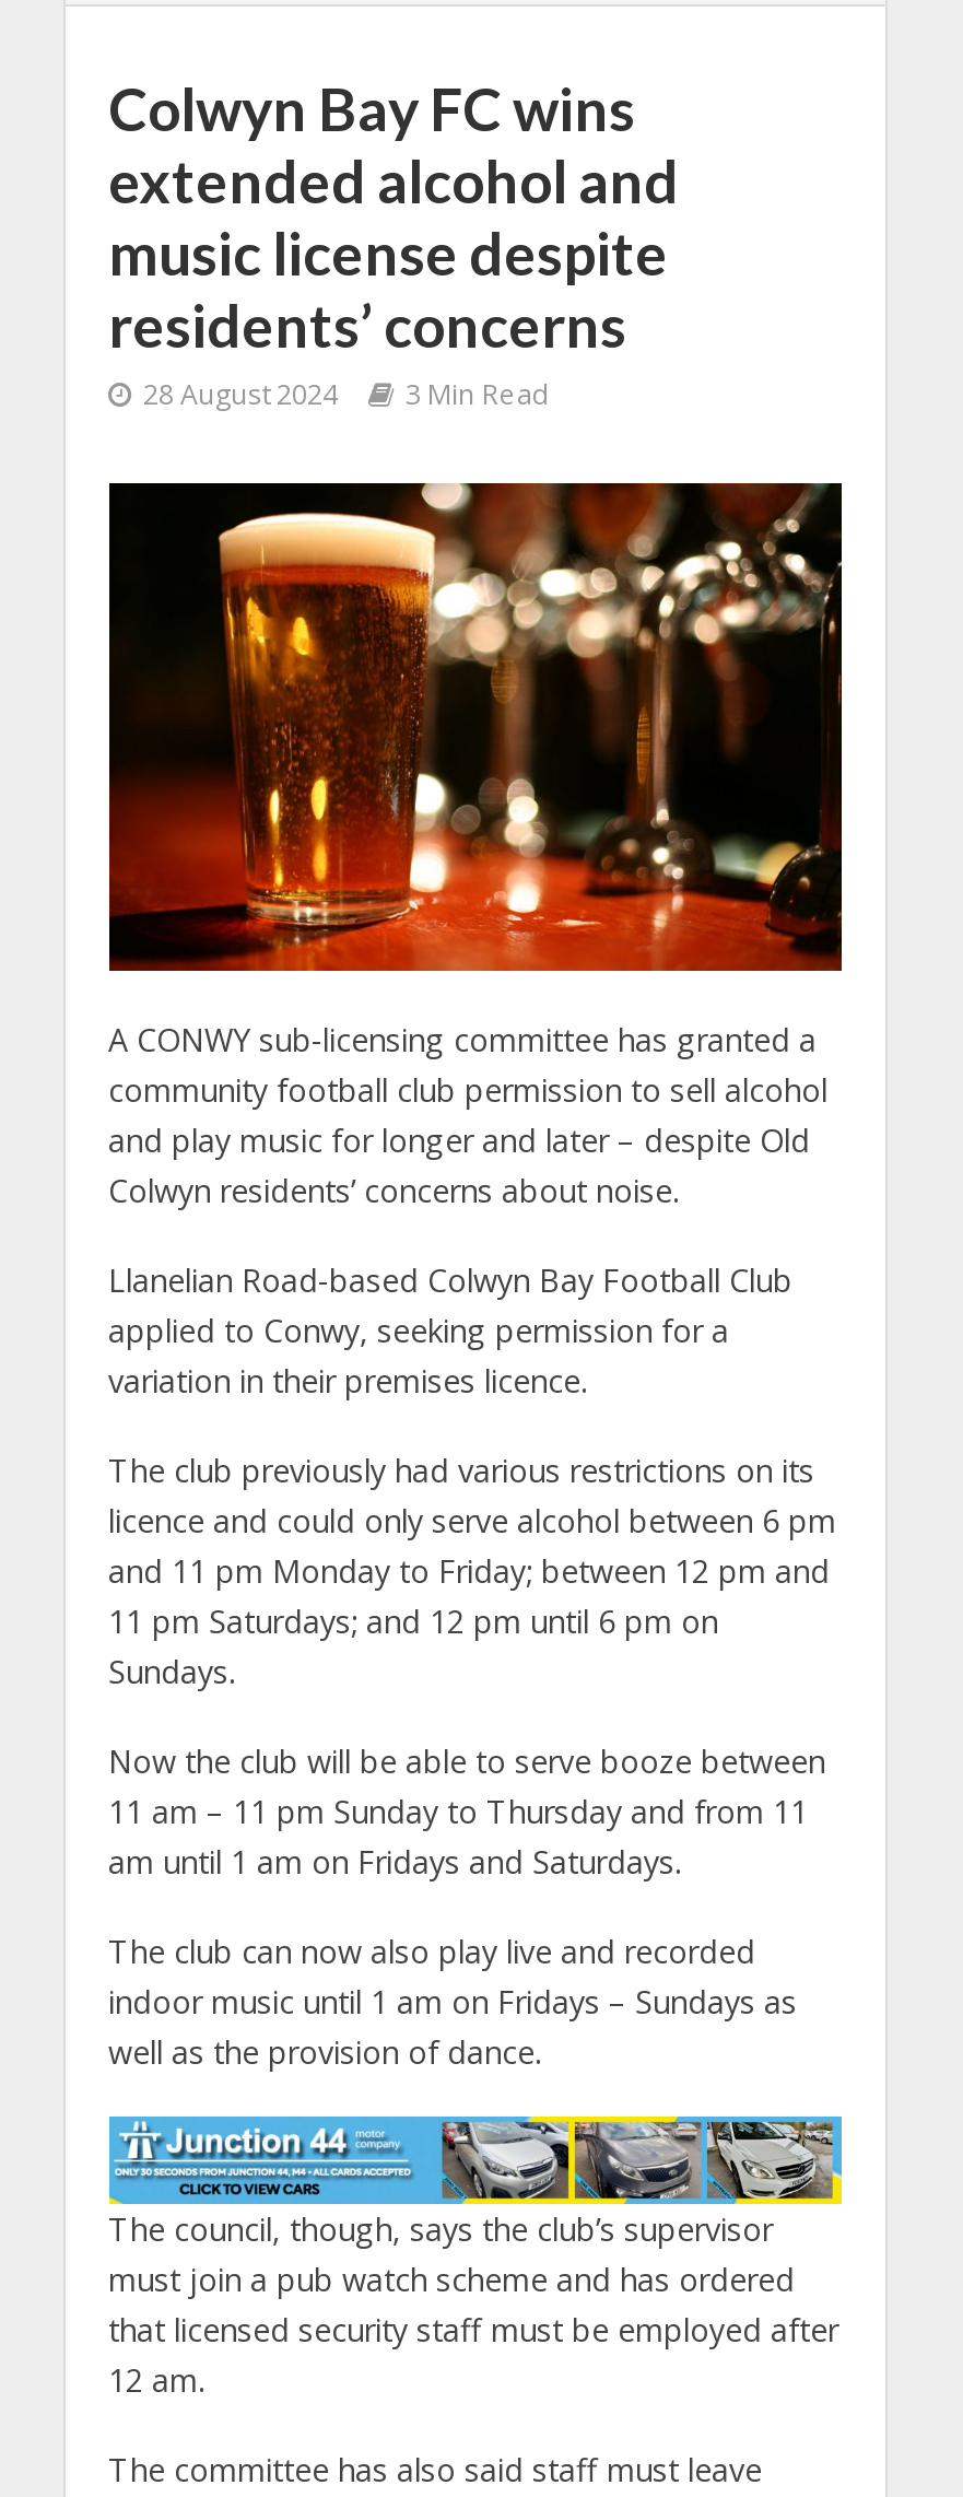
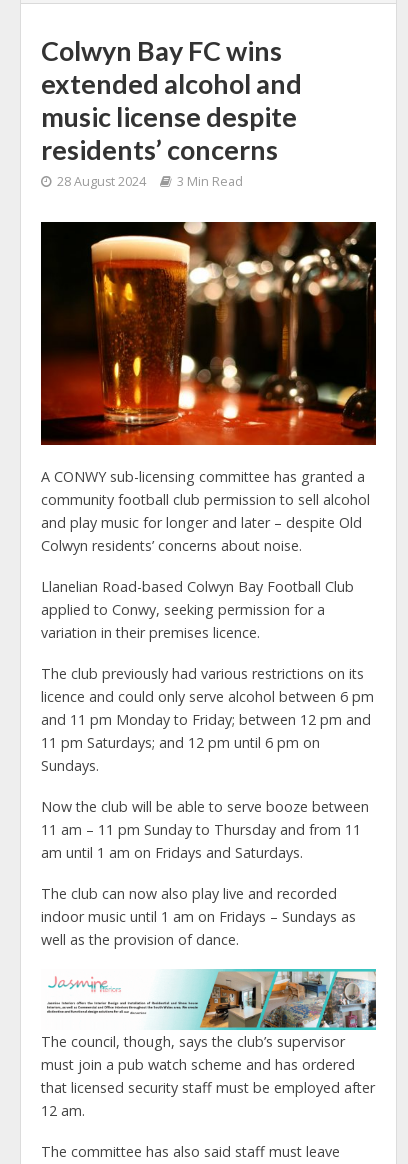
[107,2114,844,2206] [image] -> [41,968,377,1031] [image]

